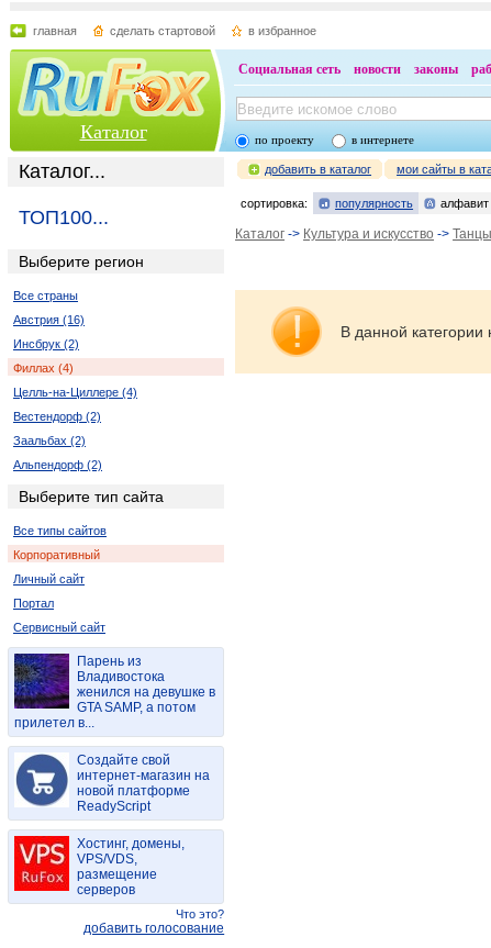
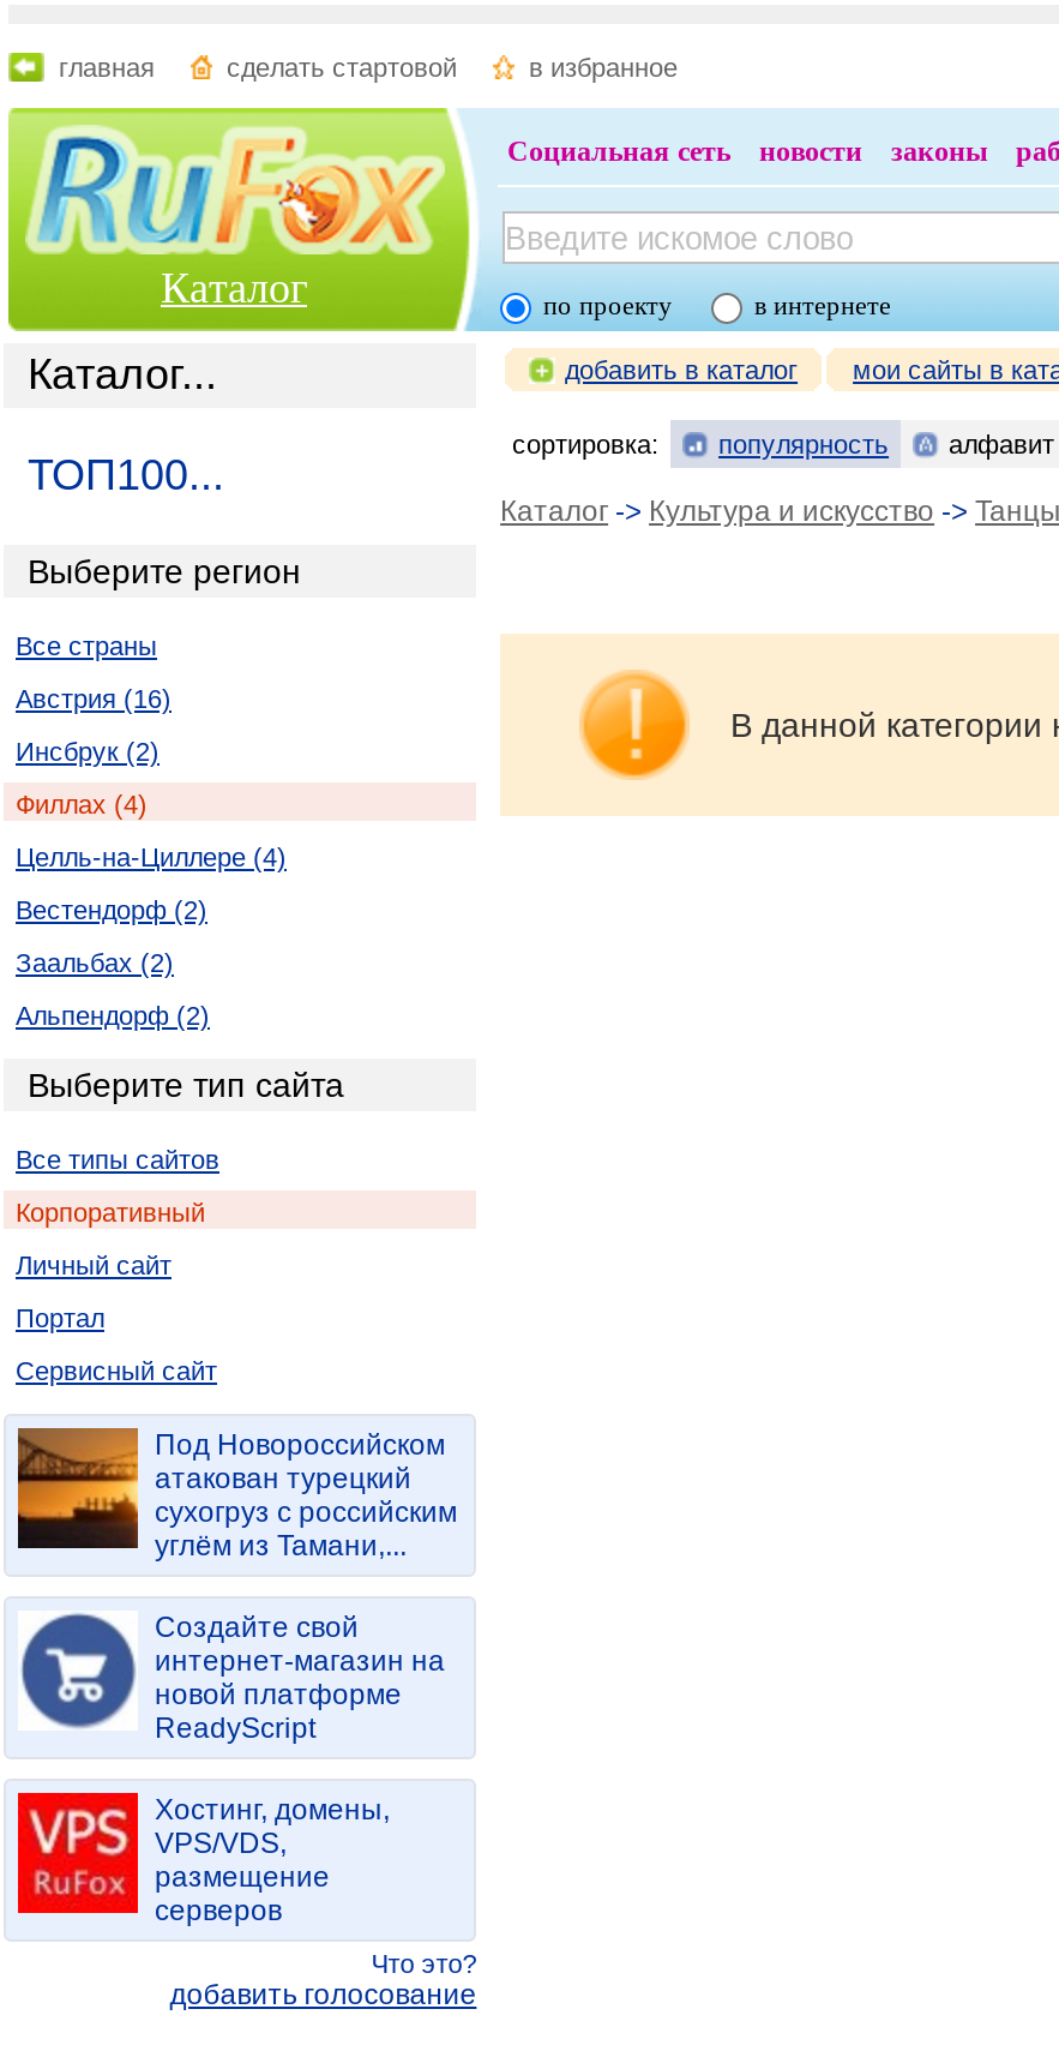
[13,653,215,730] [image] | Парень из | Владивостока | женился на девушке в | GTA SAMP, а потом | прилетел в... -> [16,1426,457,1563] [image] | Под Новороссийском | атакован турецкий | сухогруз с российским | углём из Тамани,...

